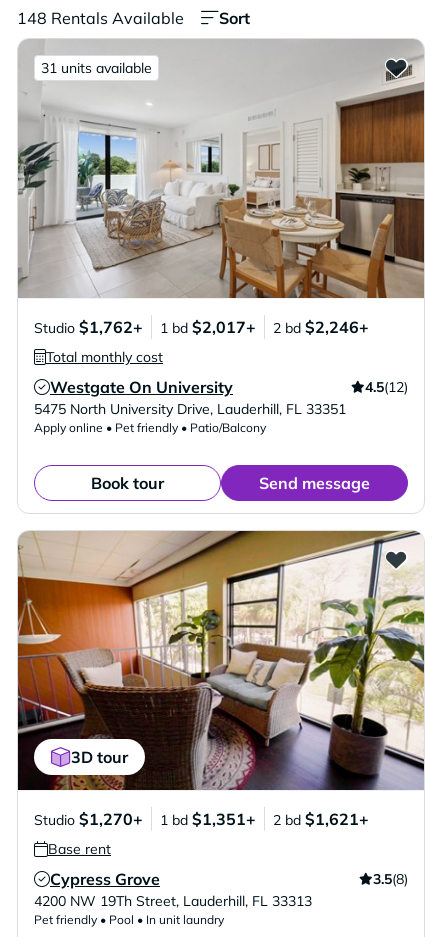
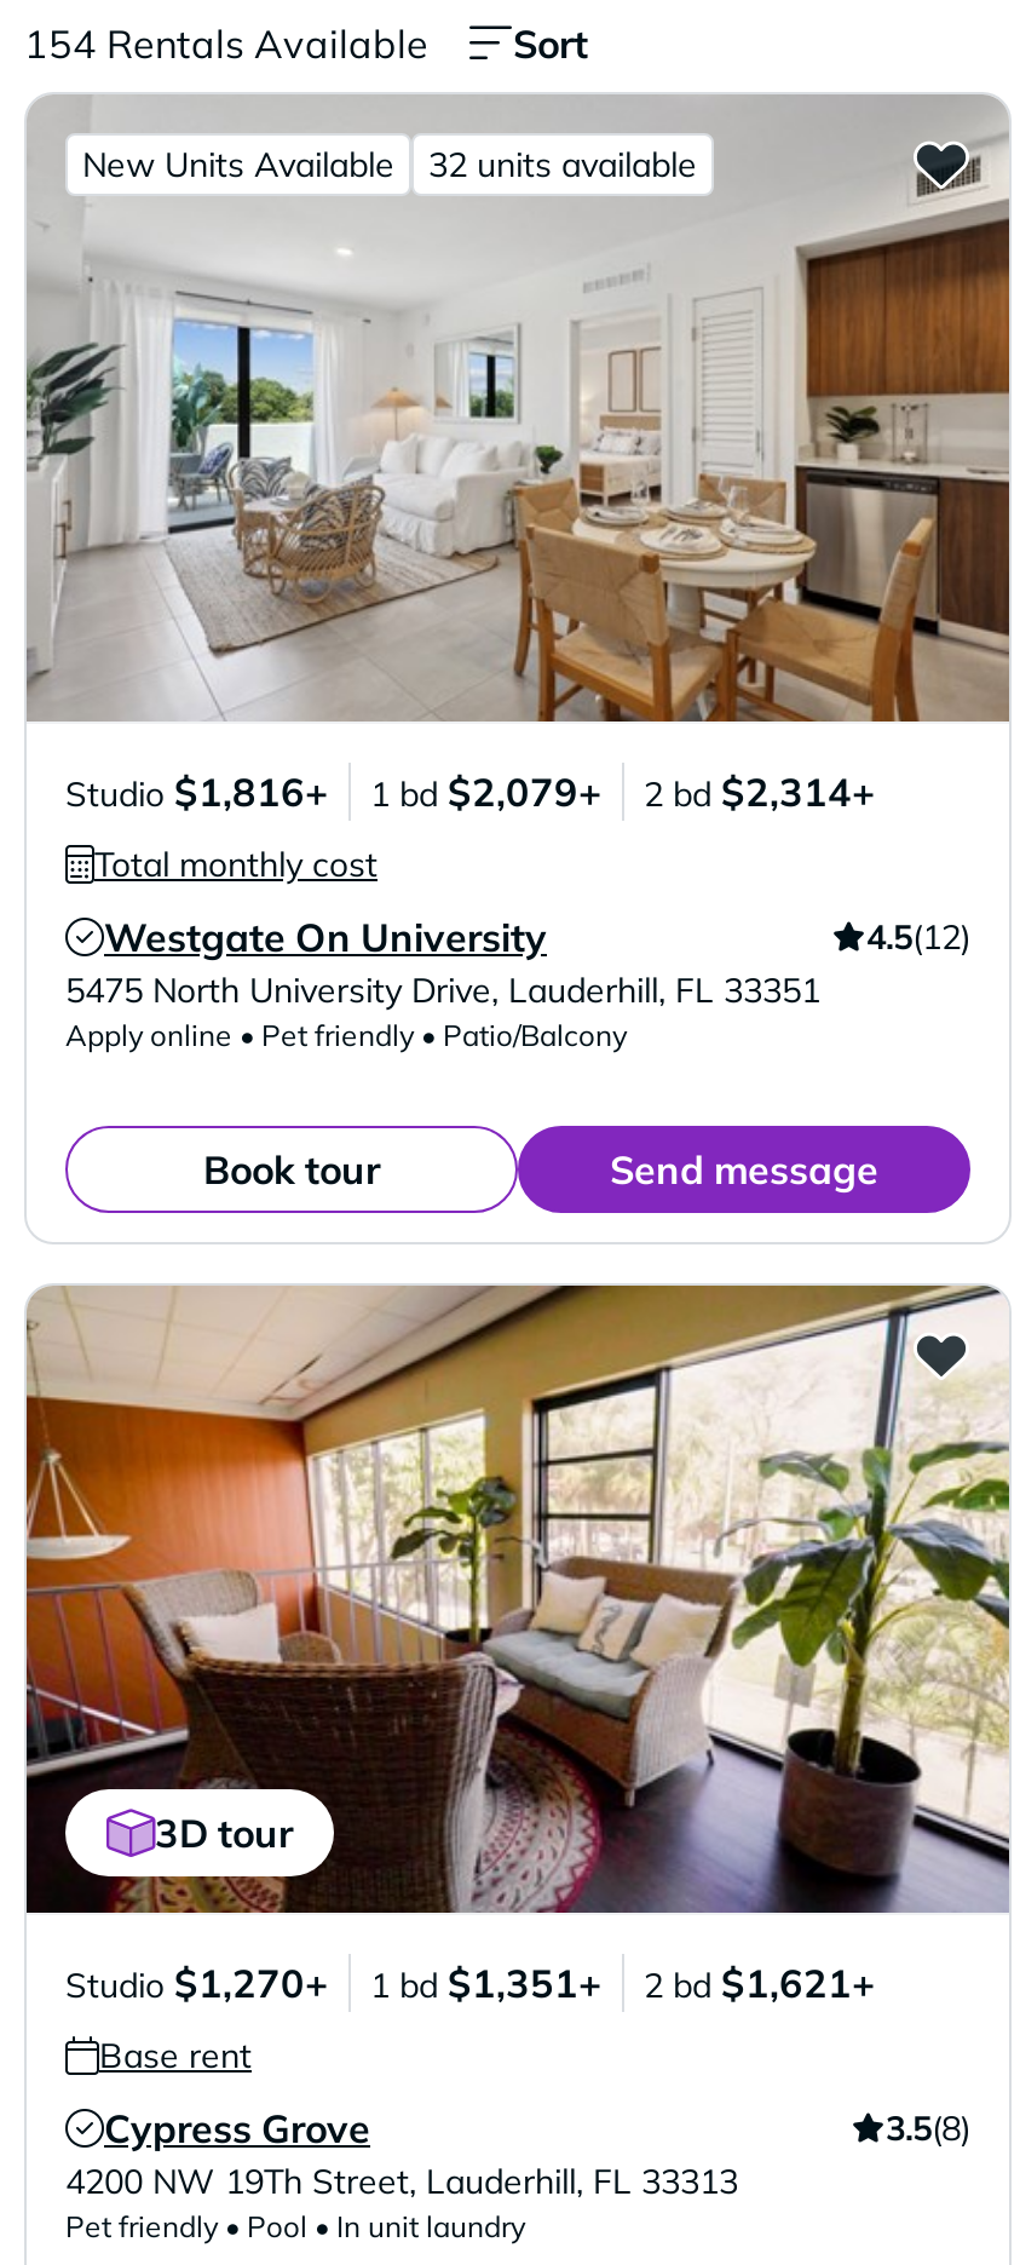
[17,8,184,28] 148 Rentals Available -> [24,19,428,68] 154 Rentals Available
[41,59,152,77] 31 units available -> [82,143,697,186] New Units Available | 32 units available
[34,317,369,337] Studio $1,762+ | 1 bd $2,017+ | 2 bd $2,246+ -> [65,768,876,816] Studio $1,816+ | 1 bd $2,079+ | 2 bd $2,314+

